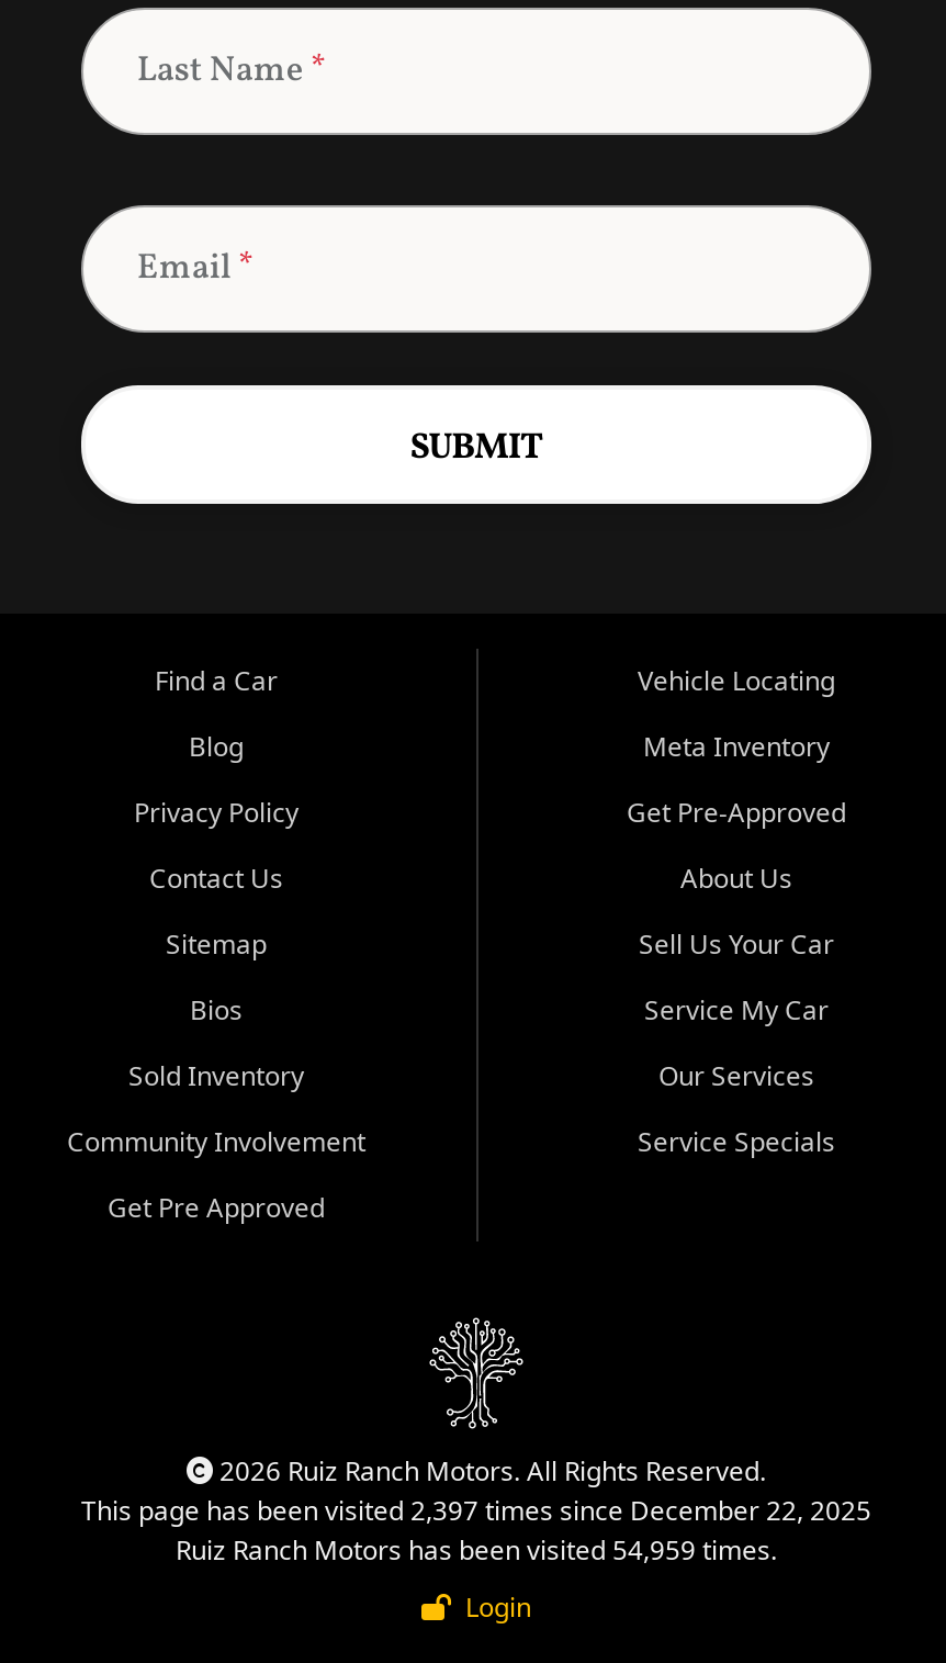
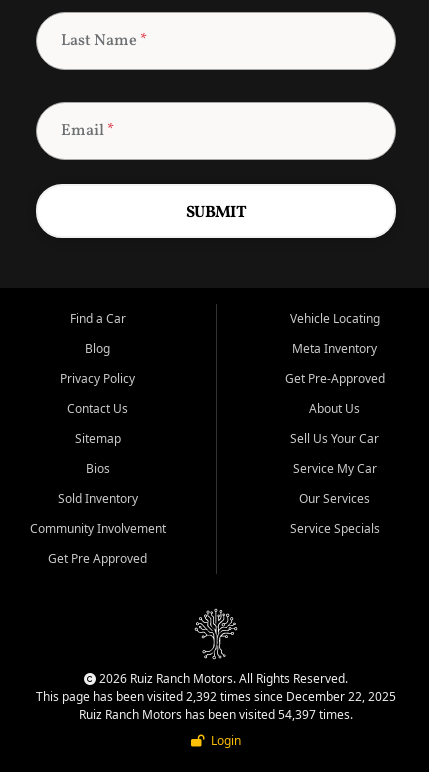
[81,1492,871,1529] This page has been visited 2,397 times since December 22, 2025 -> [36,688,396,705] This page has been visited 2,392 times since December 22, 2025
[176,1531,777,1568] Ruiz Ranch Motors has been visited 54,959 times. -> [79,706,353,723] Ruiz Ranch Motors has been visited 54,397 times.

